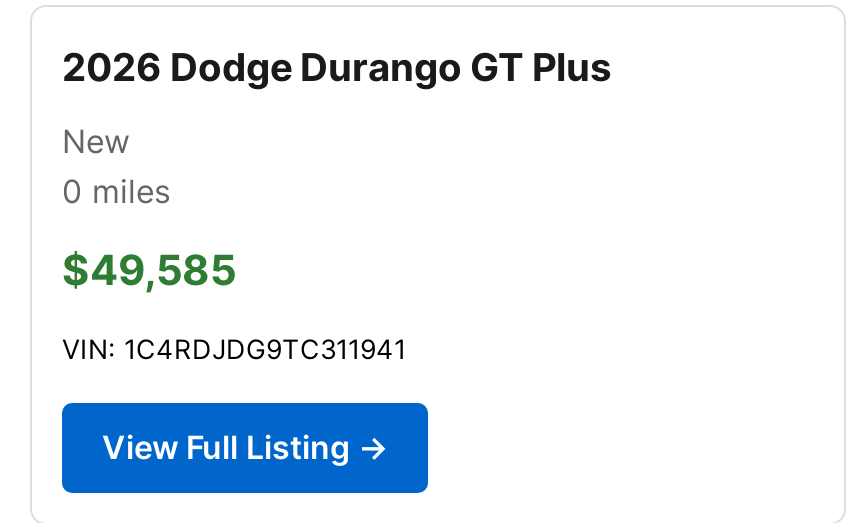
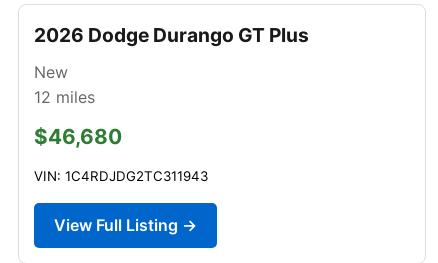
[62,171,170,211] 0 miles -> [34,87,95,107] 12 miles
[62,245,236,295] $49,585 -> [34,124,122,149] $46,680
[62,333,406,365] VIN: 1C4RDJDG9TC311941 -> [34,168,208,184] VIN: 1C4RDJDG2TC311943

